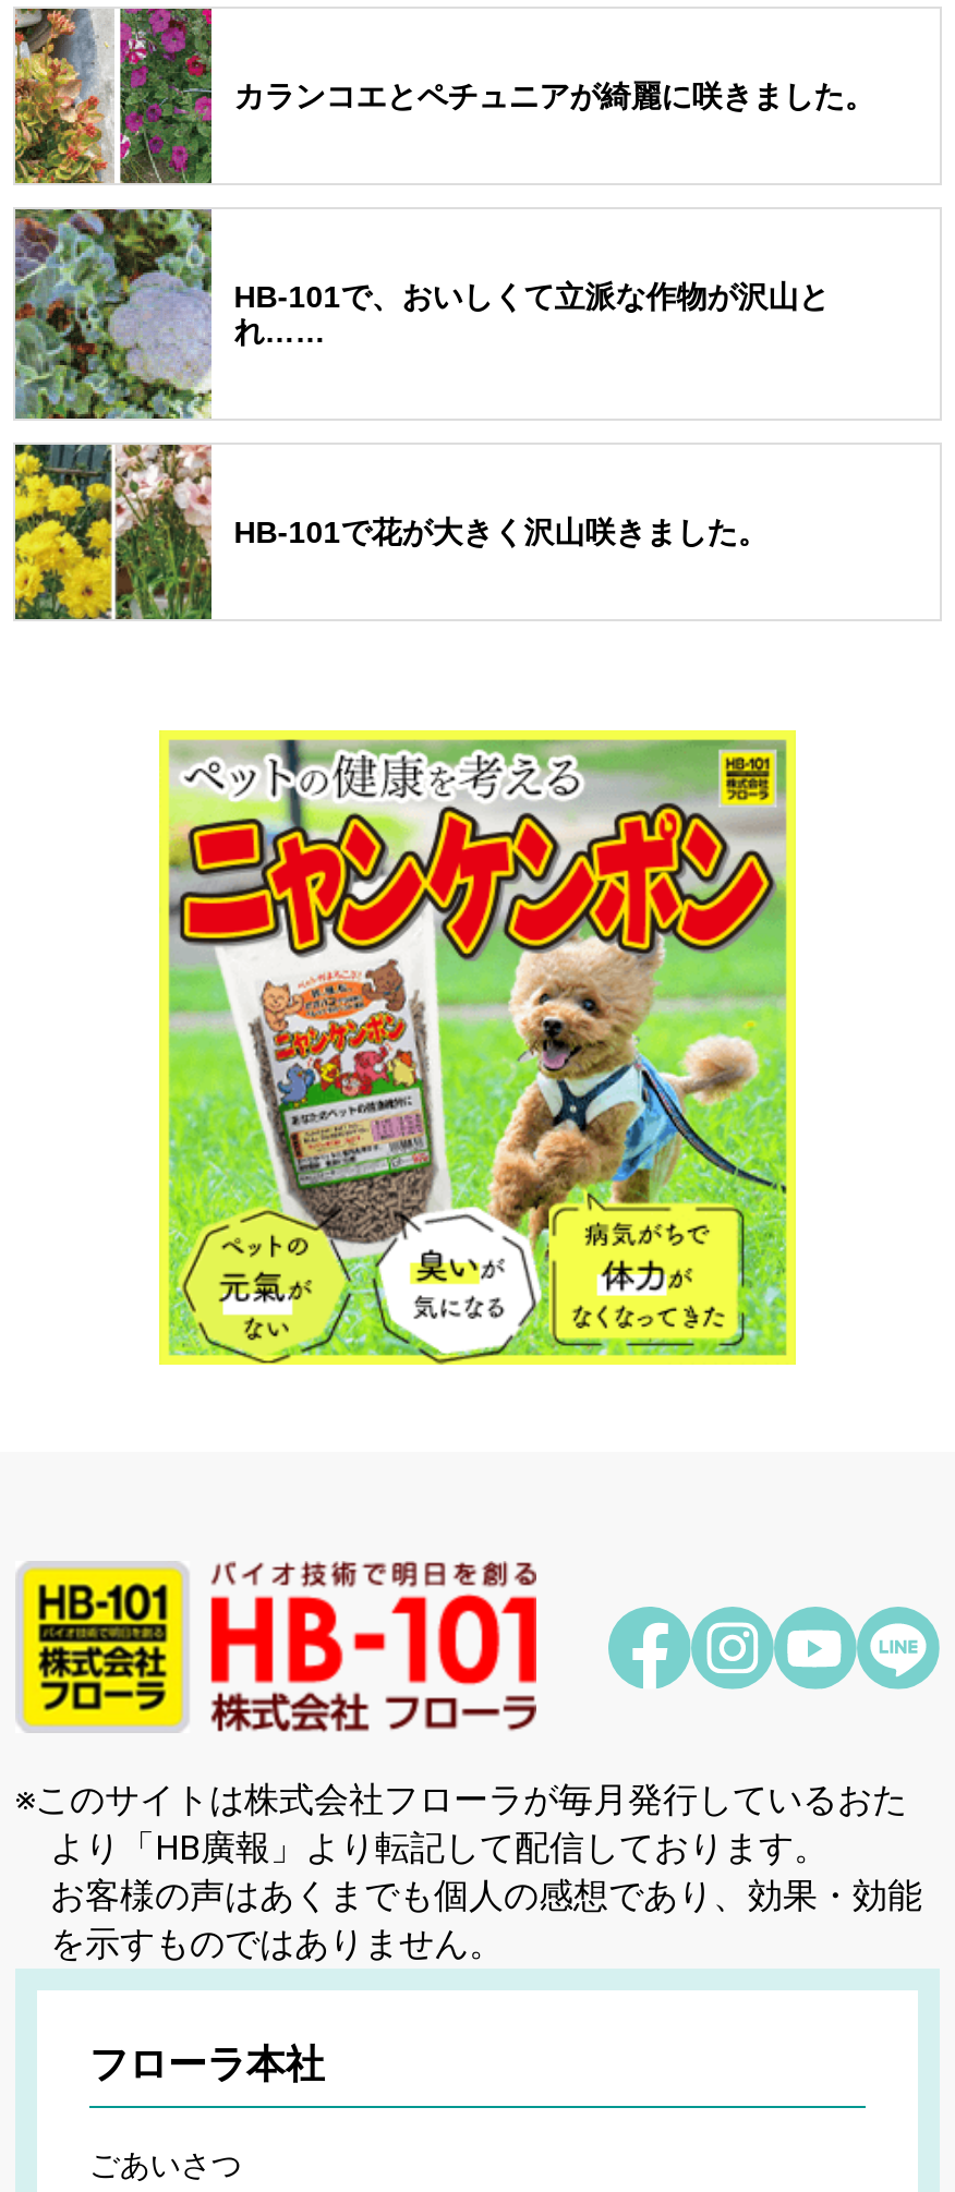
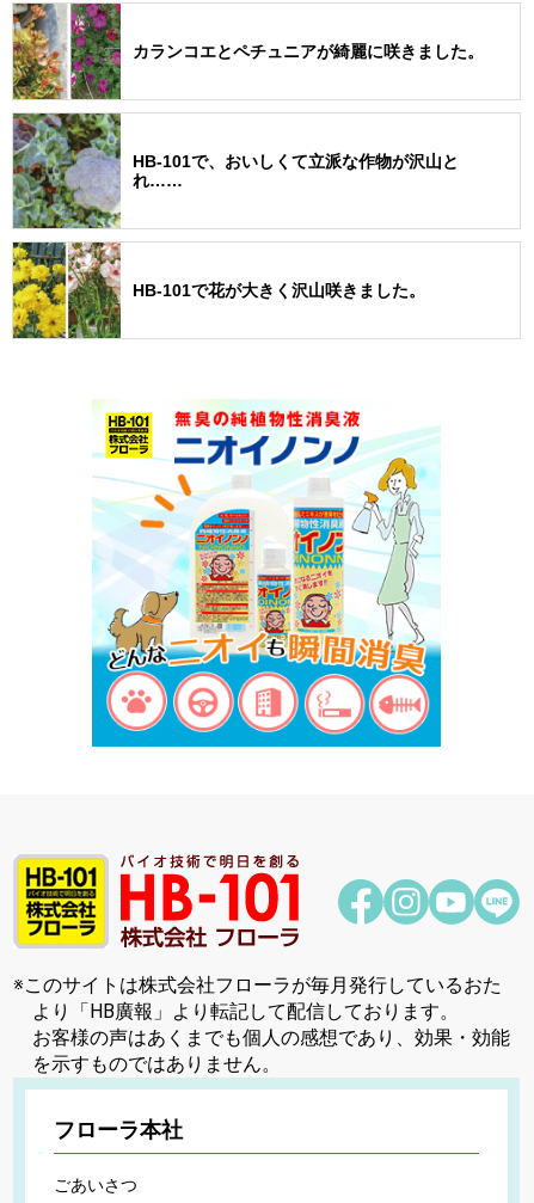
[157,728,798,1367] [image] -> [91,399,442,748] [image]

